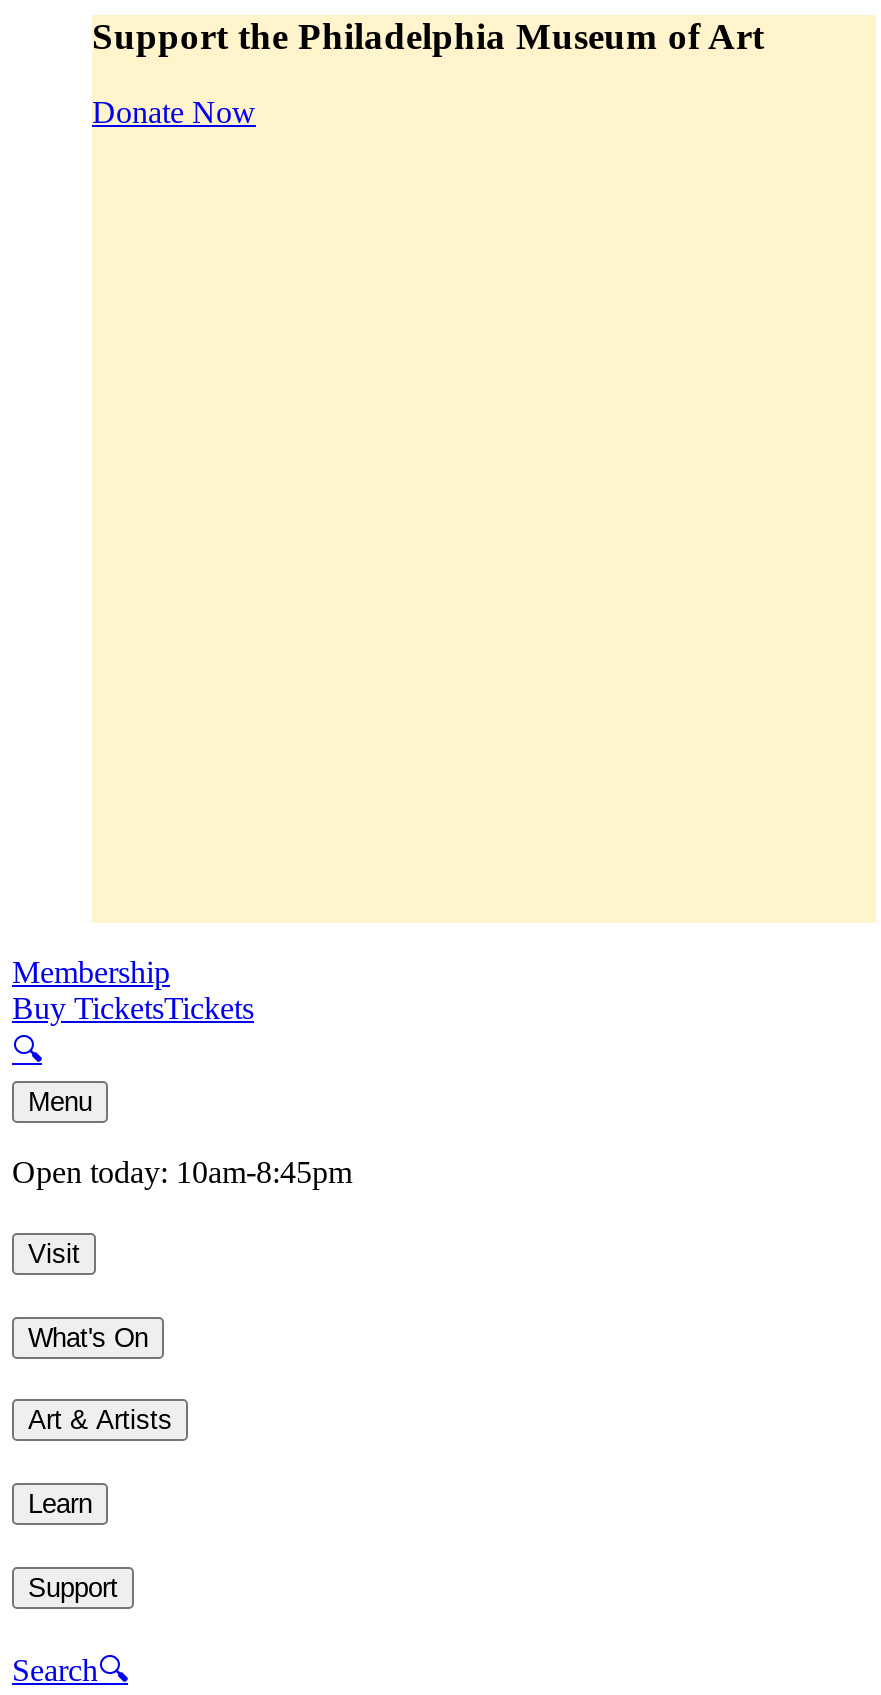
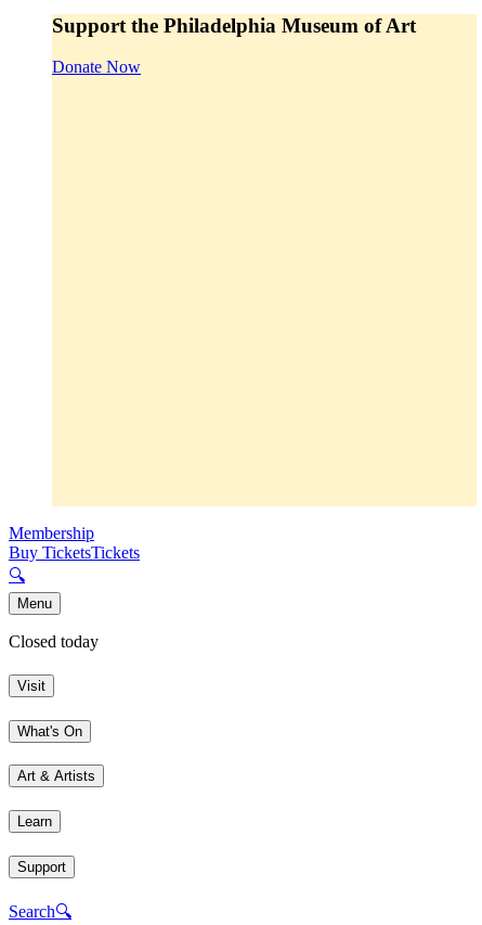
[12,1156,352,1190] Open today: 10am-8:45pm -> [9,633,99,651] Closed today

